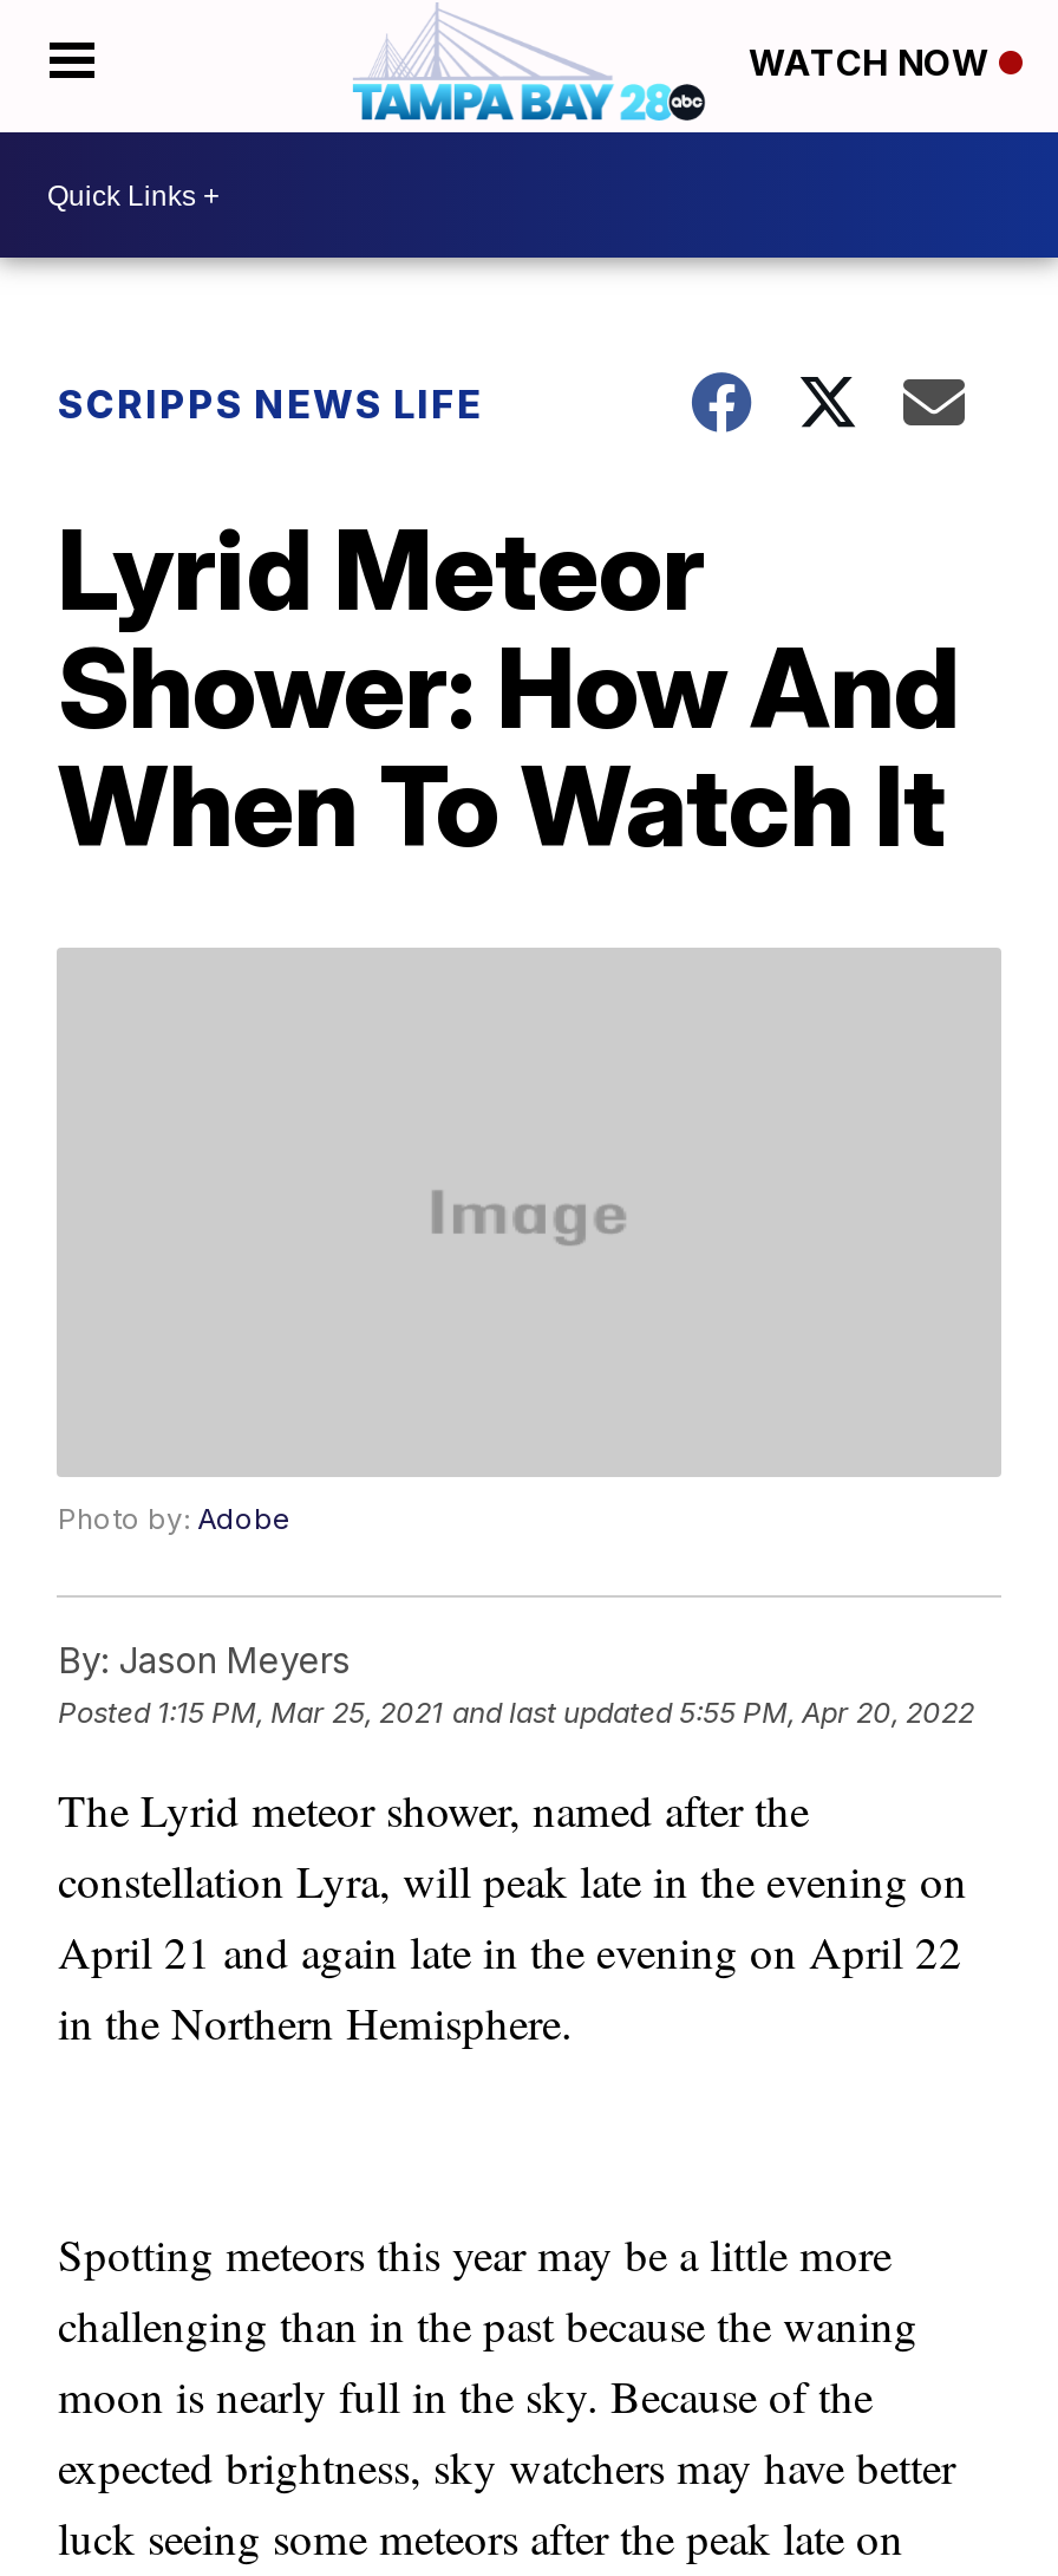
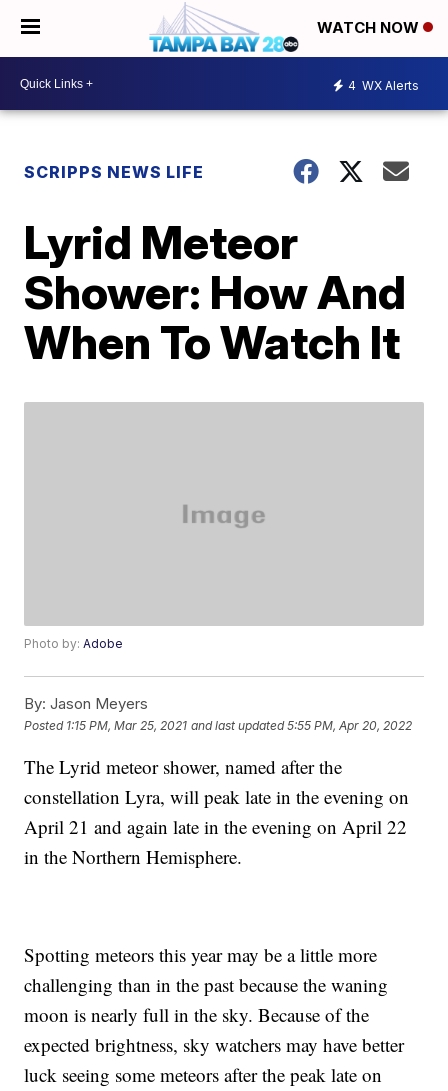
none -> [348,77,419,92] 4 WX Alerts

